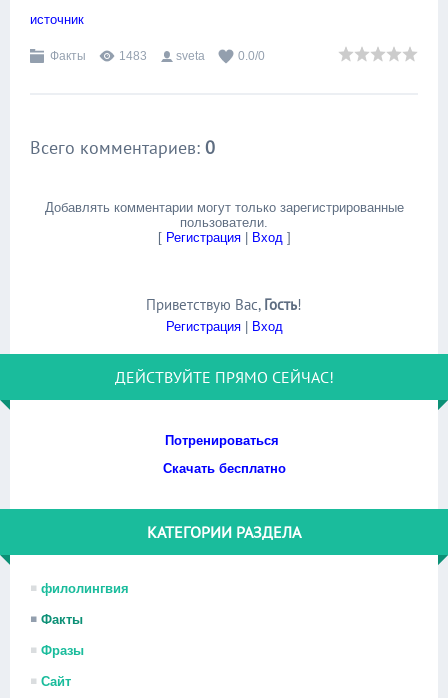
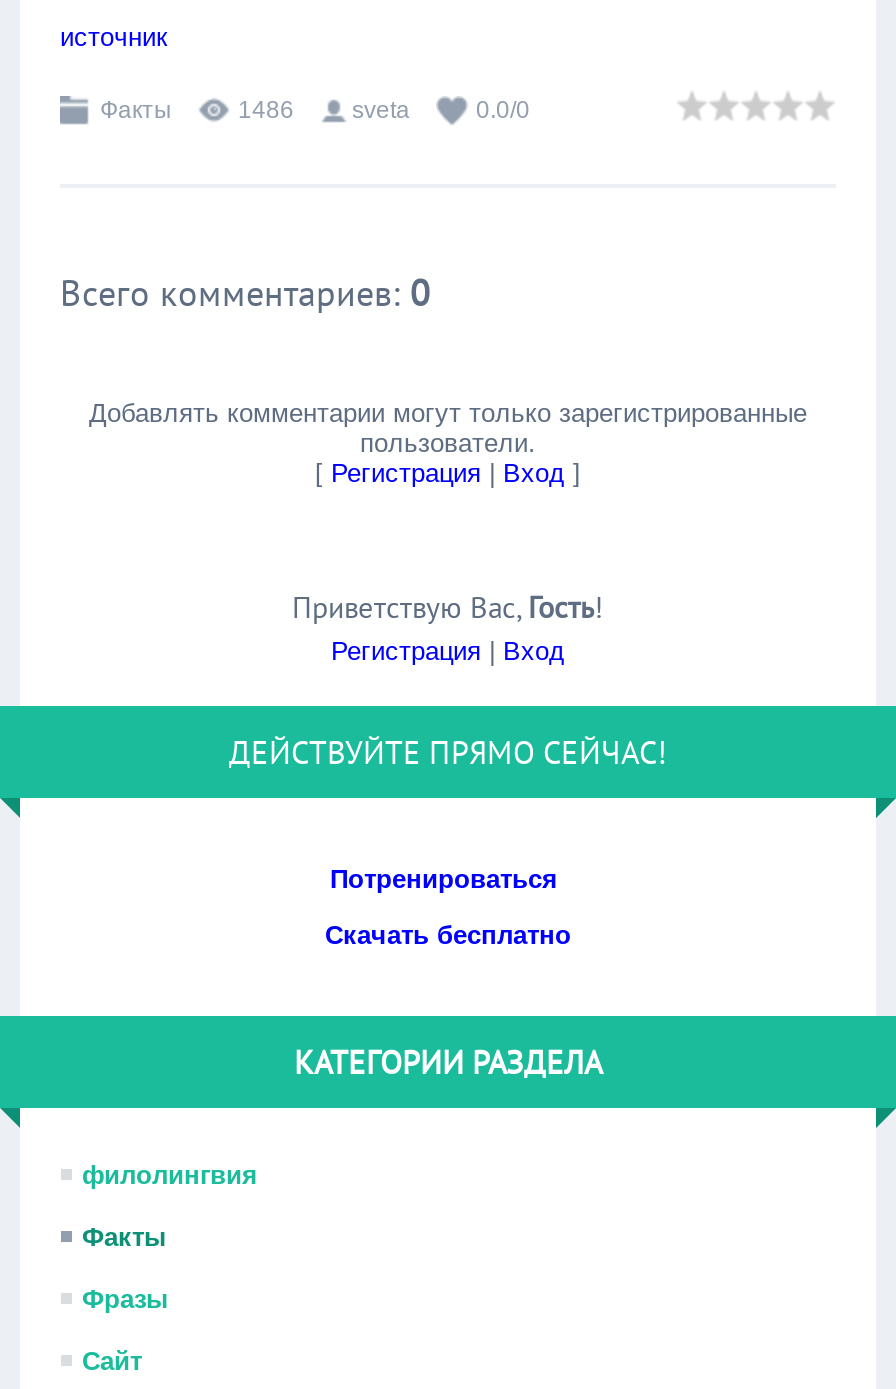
[119,49,147,63] 1483 -> [238,96,294,124] 1486

